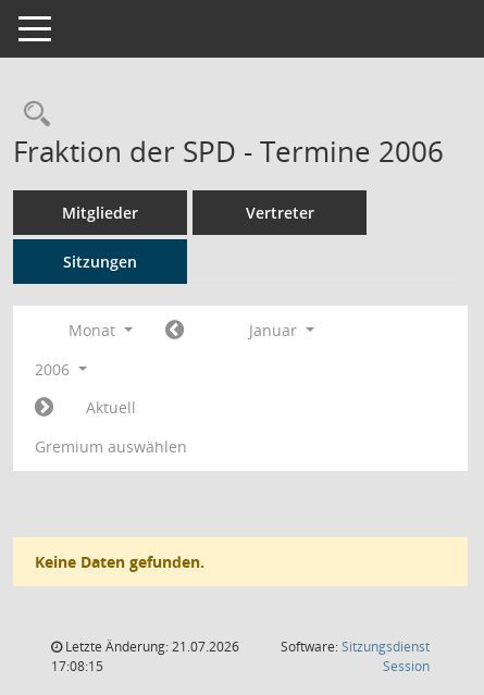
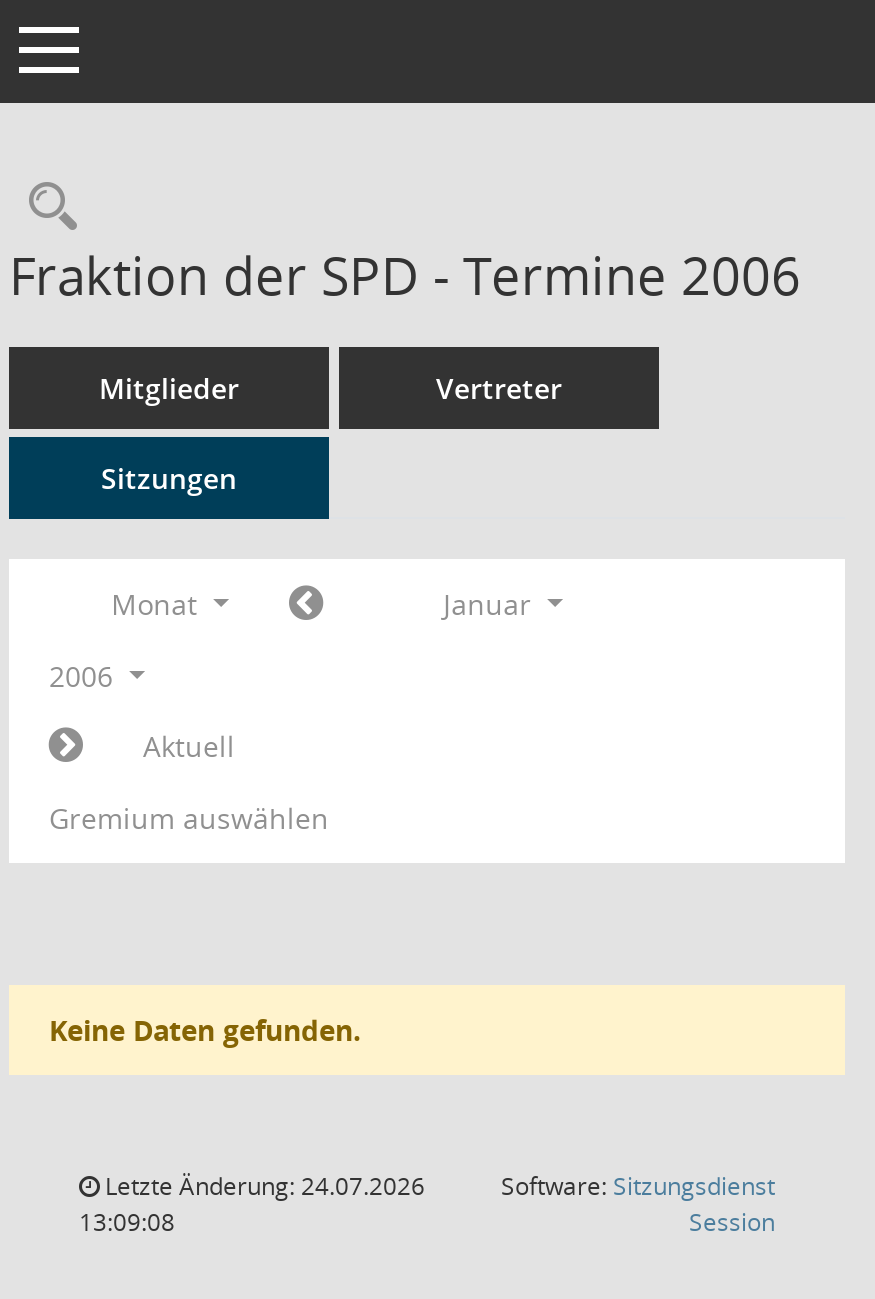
[62,637,239,656] Letzte Änderung: 21.07.2026 -> [99,1169,425,1203] Letzte Änderung: 24.07.2026
[51,657,103,675] 17:08:15 -> [79,1205,175,1239] 13:09:08

